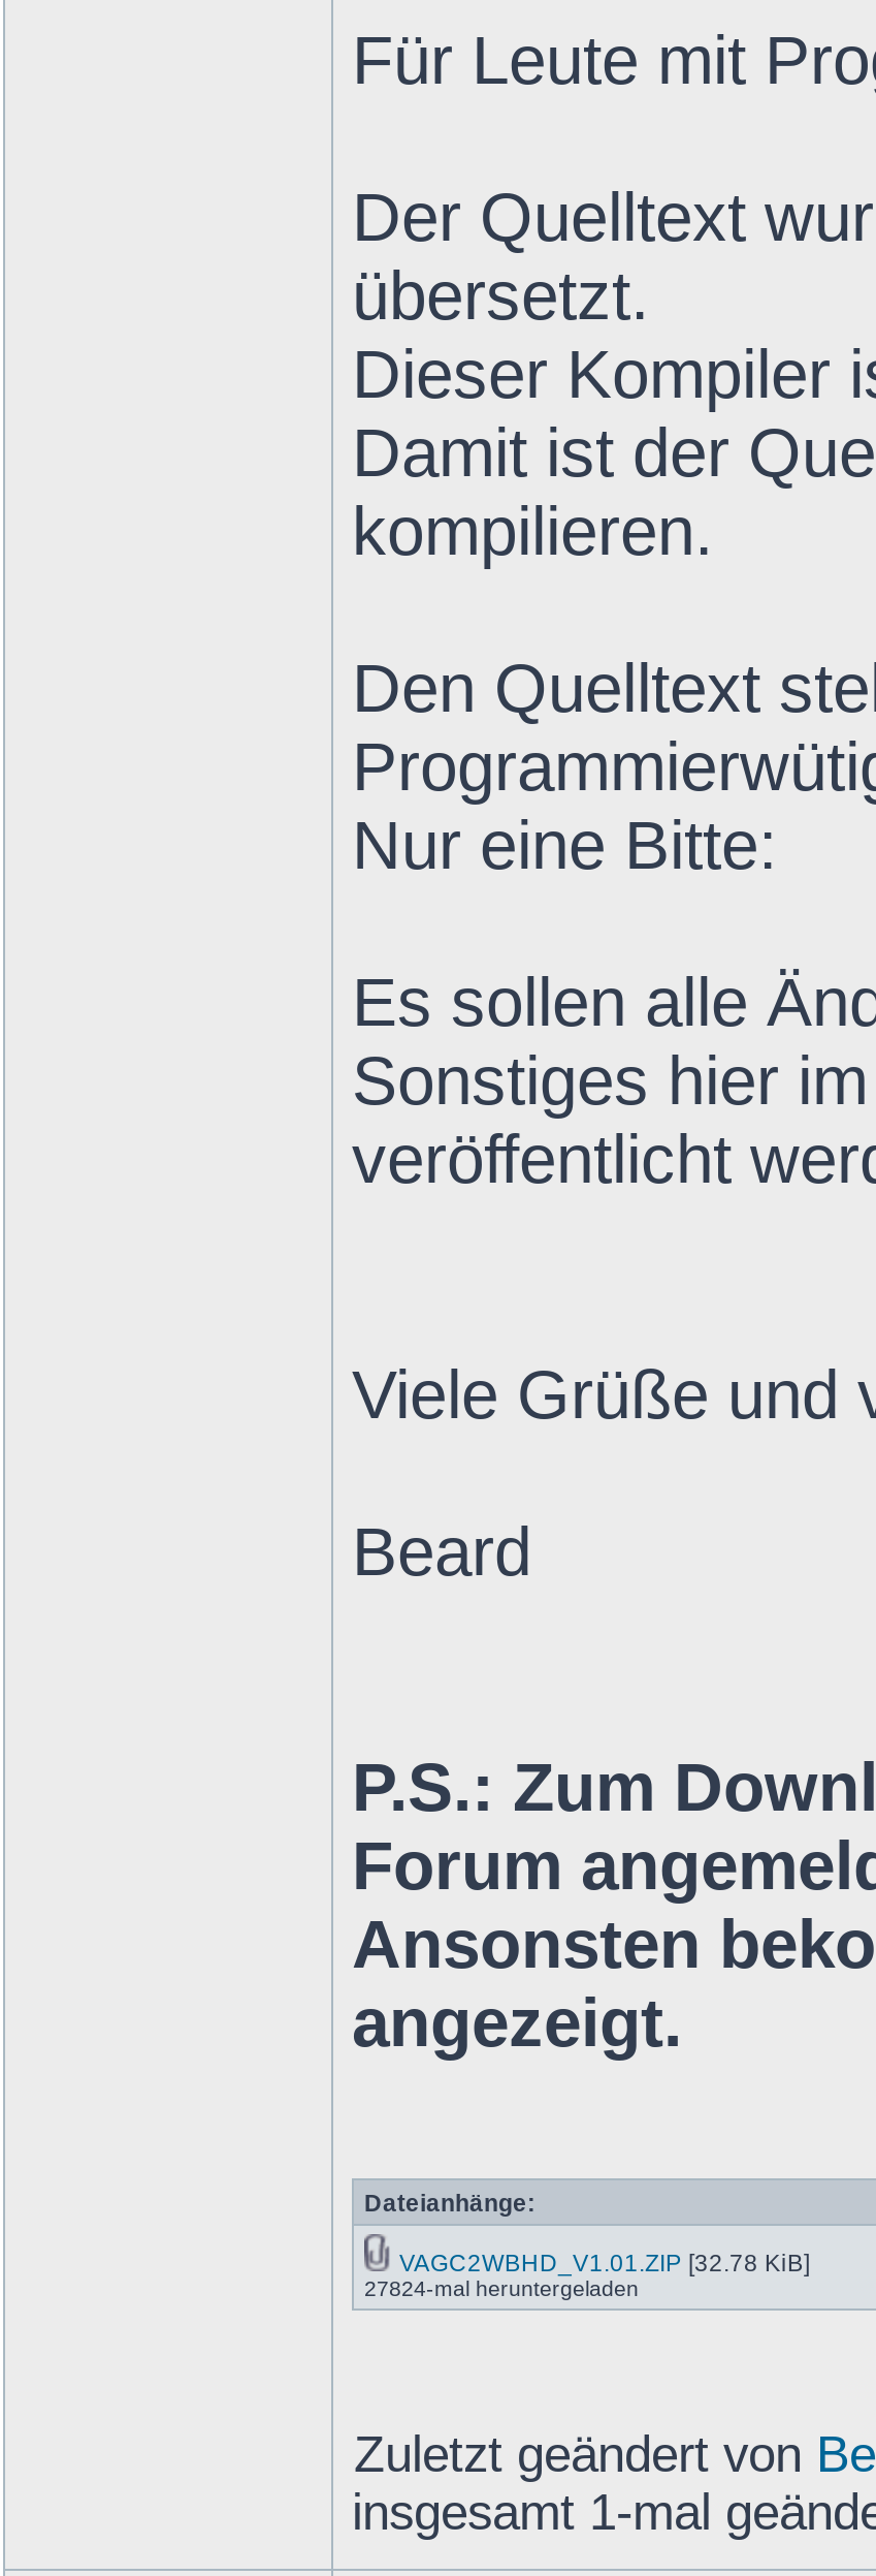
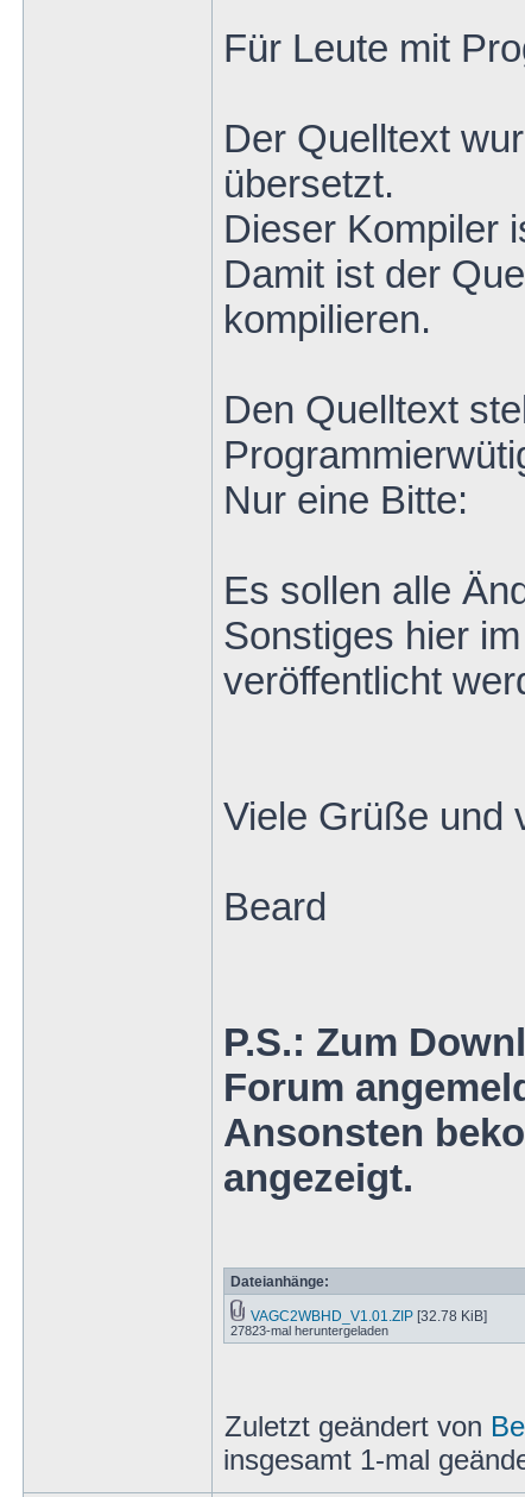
[364,2275,639,2300] 27824-mal heruntergeladen -> [230,1323,388,1338] 27823-mal heruntergeladen

